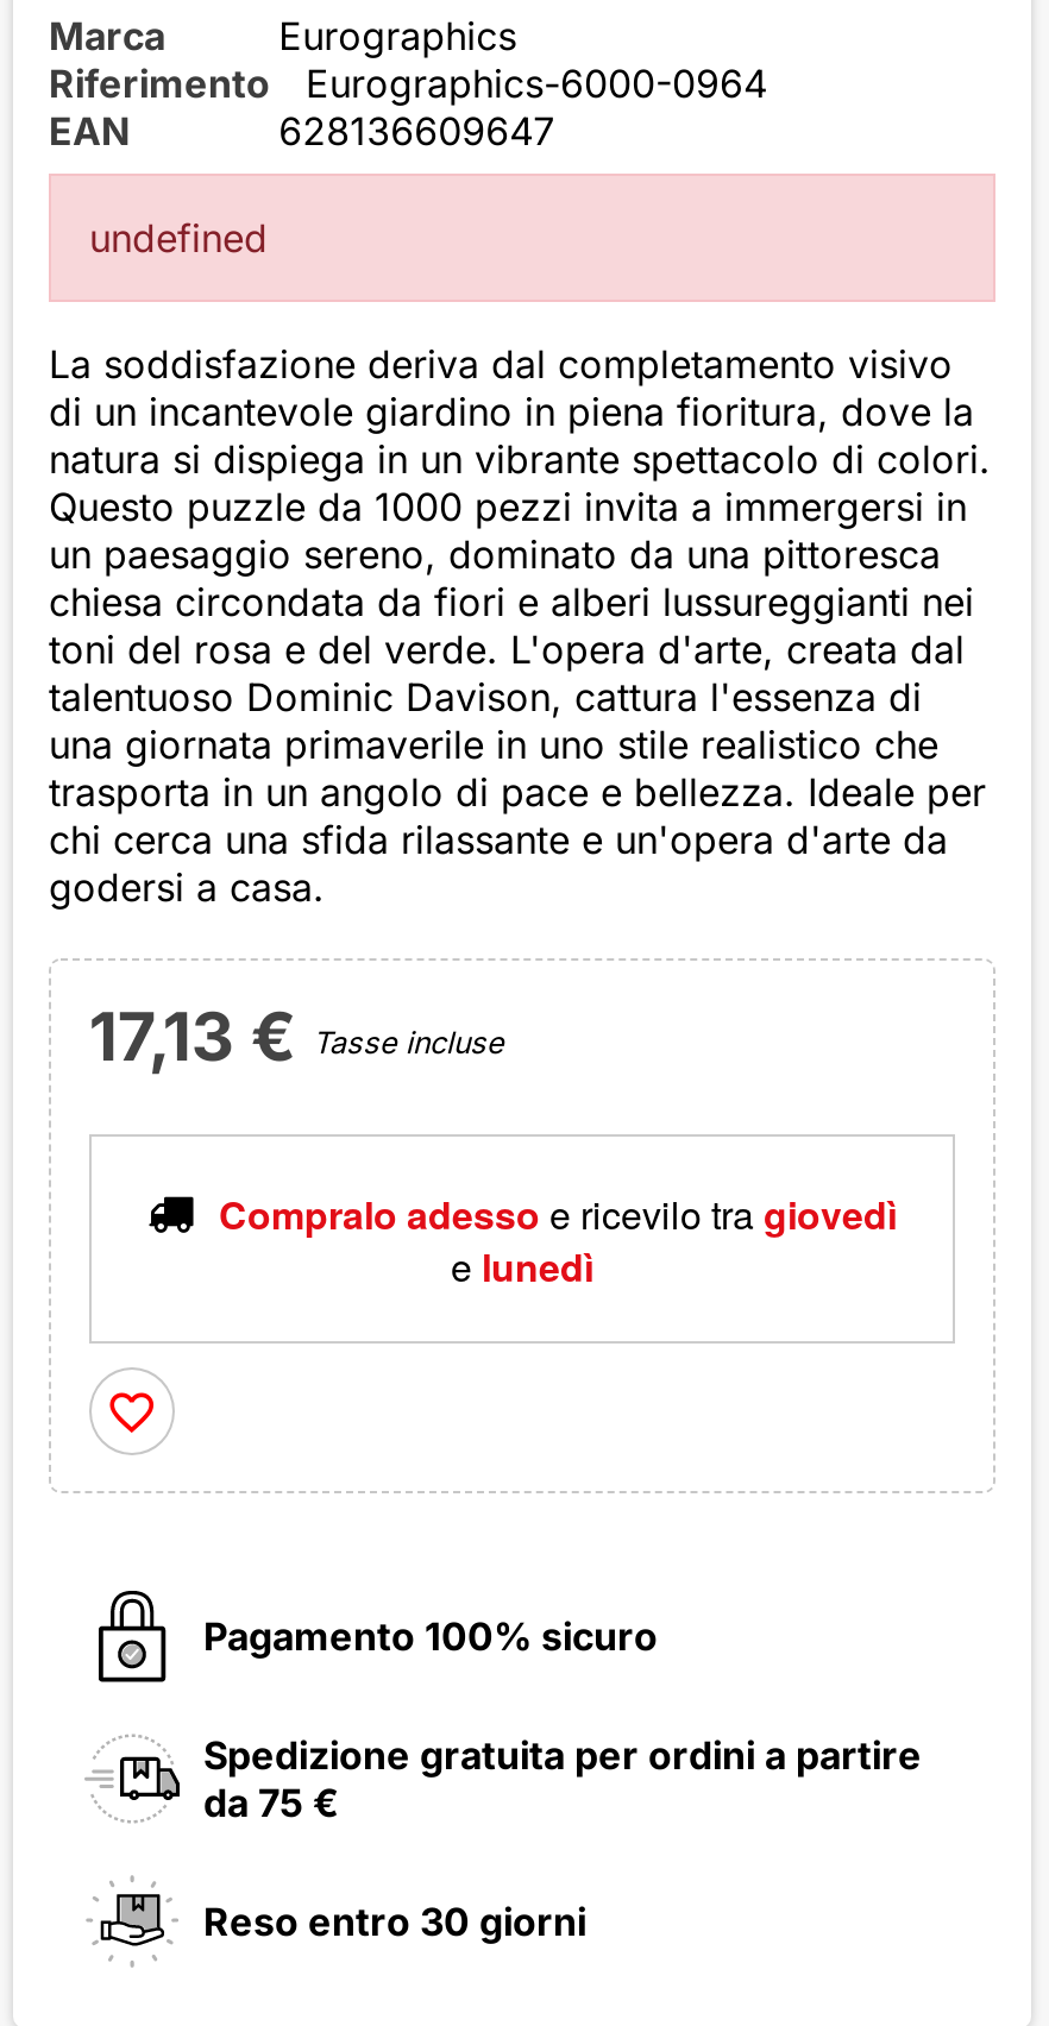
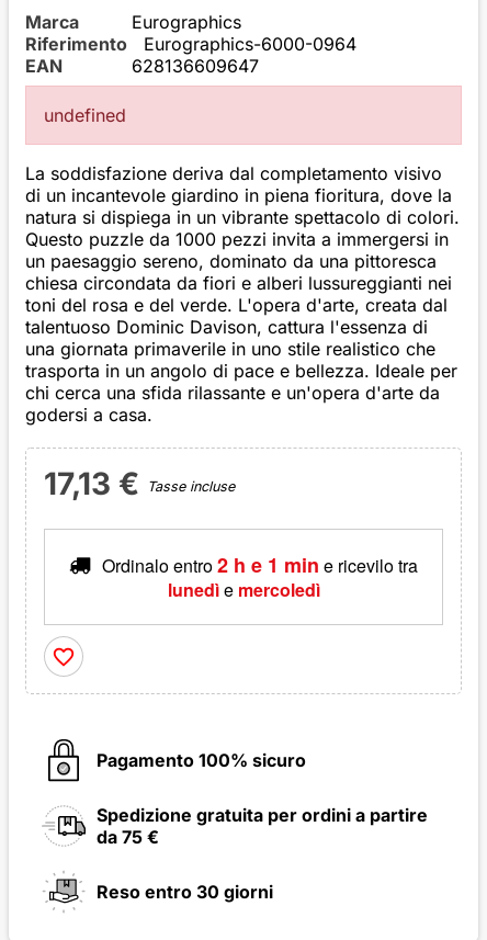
[219,1188,897,1295] Compralo adesso e ricevilo tra giovedì | e lunedì -> [102,551,418,603] Ordinalo entro 2 h e 1 min e ricevilo tra | lunedì e mercoledì

